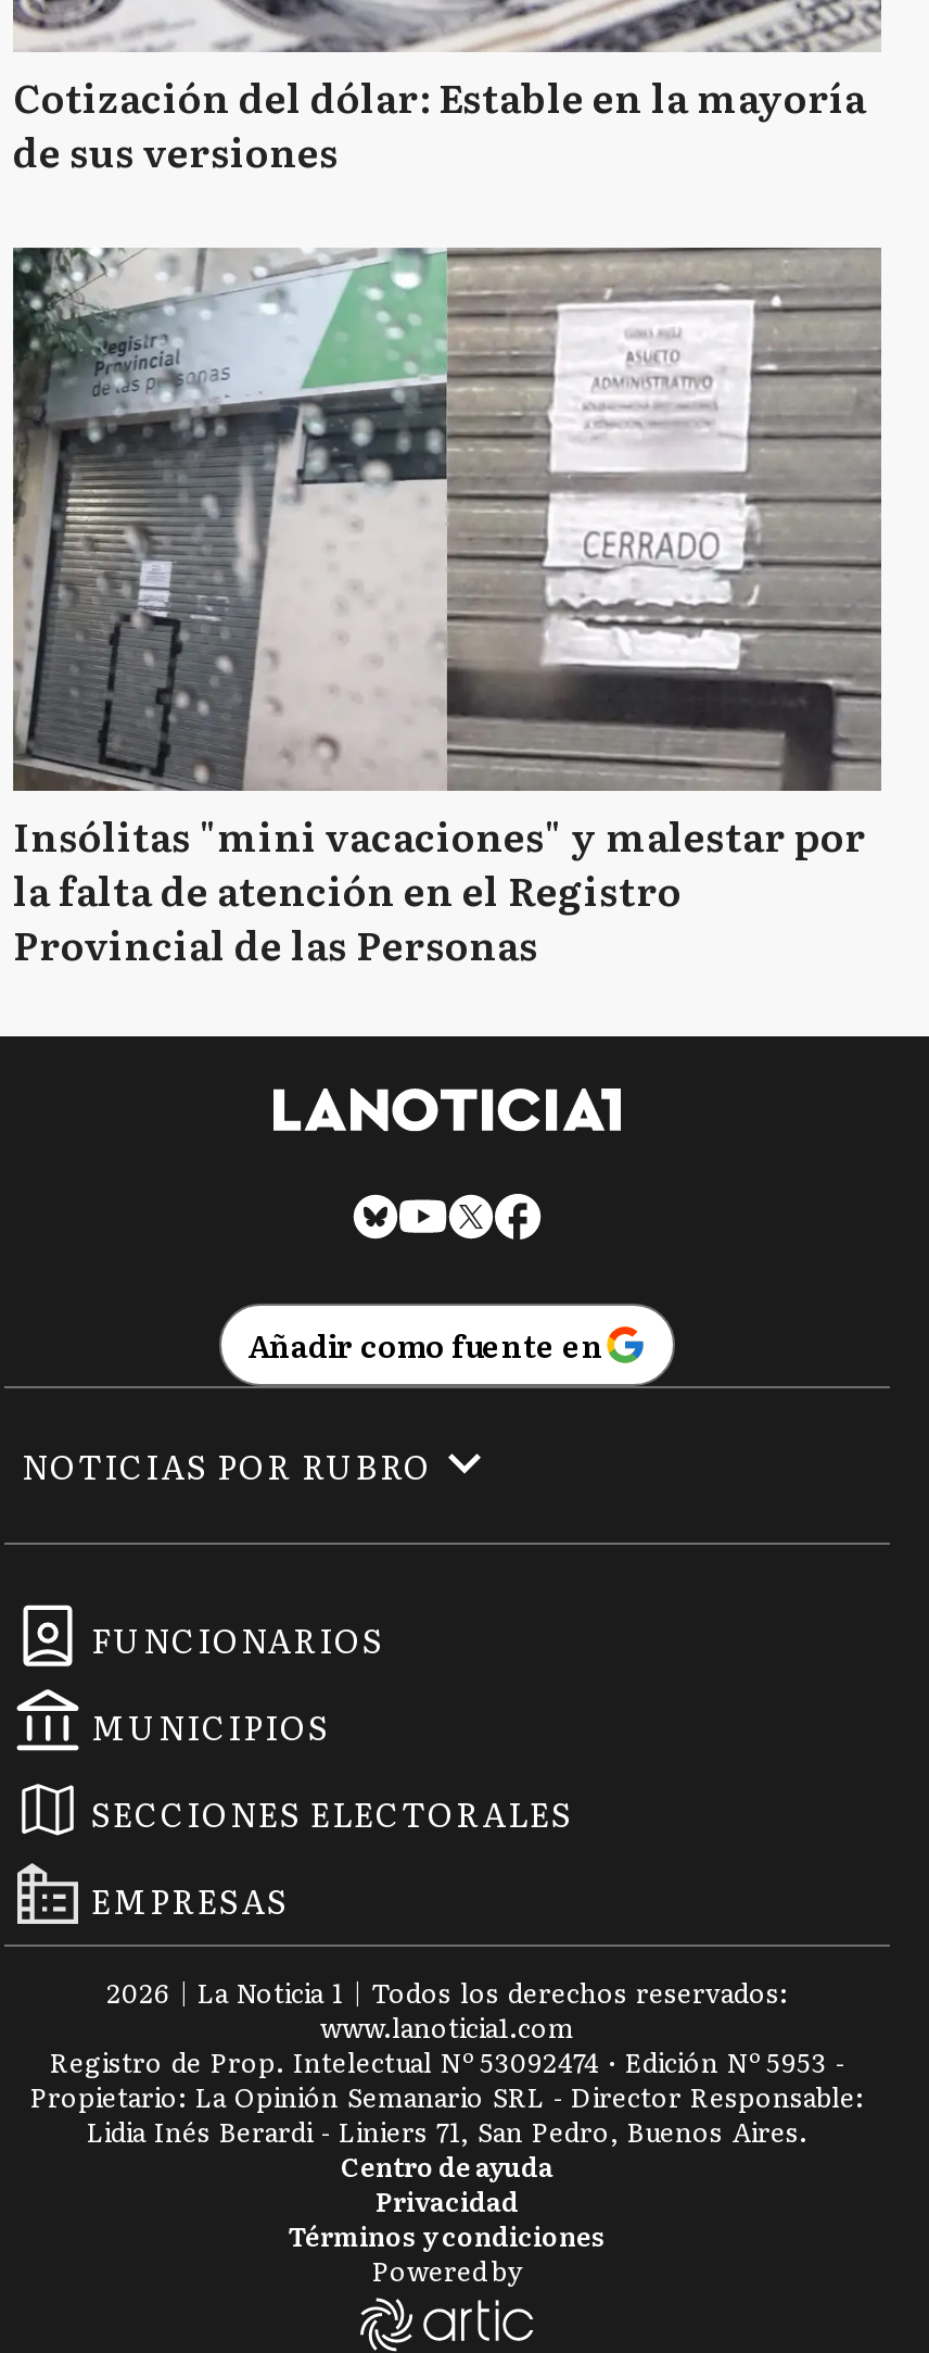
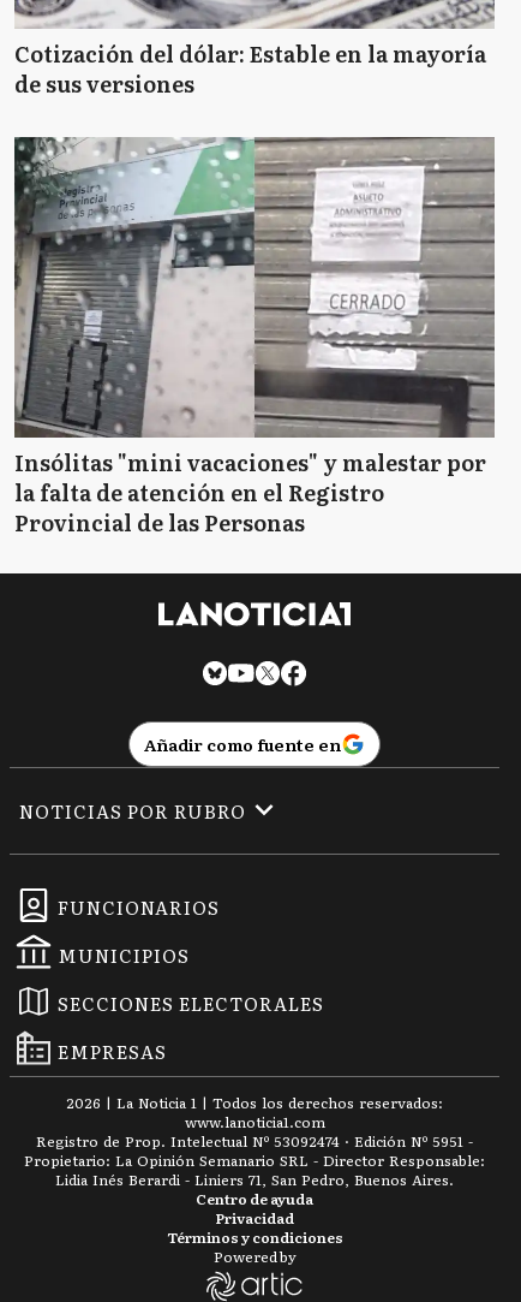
[50,2043,844,2082] Registro de Prop. Intelectual Nº 53092474 · Edición Nº 5953 - -> [36,1130,473,1152] Registro de Prop. Intelectual Nº 53092474 · Edición Nº 5951 -

